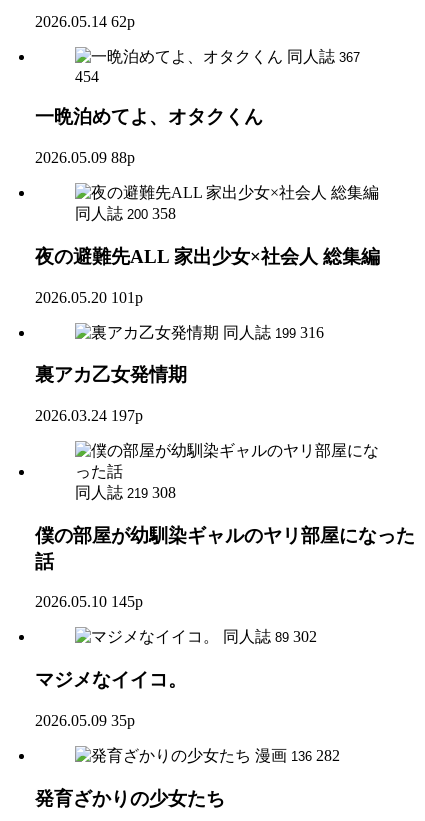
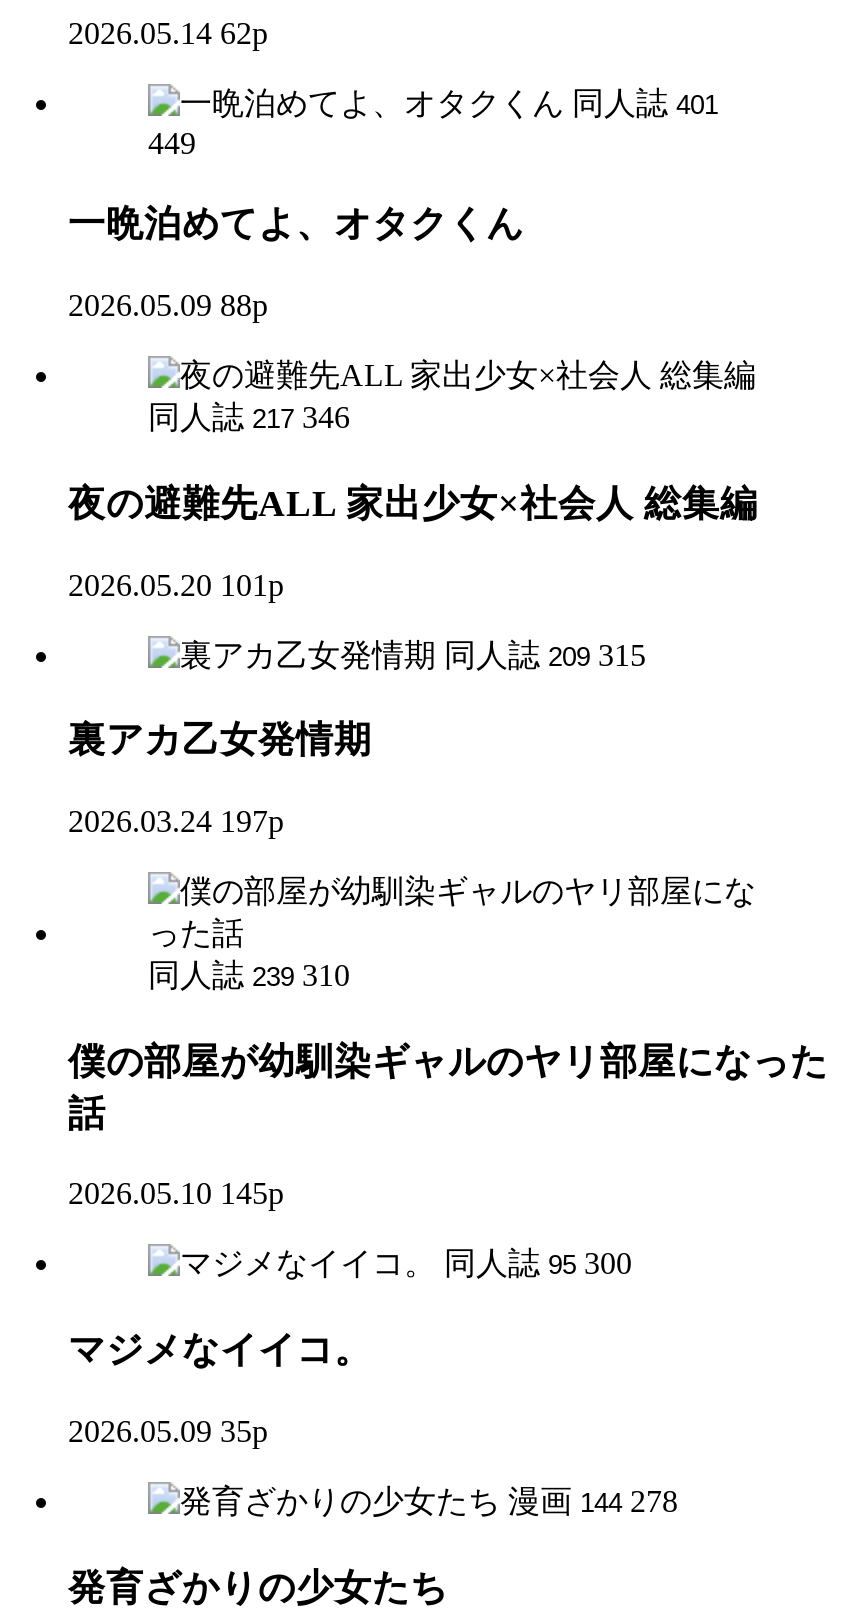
[287,48,360,65] 同人誌 367 -> [572,85,718,119] 同人誌 401
[75,68,99,85] 454 -> [148,125,196,159] 449
[75,205,176,222] 同人誌 200 358 -> [148,400,350,434] 同人誌 217 346
[223,323,324,340] 同人誌 199 316 -> [444,637,646,671] 同人誌 209 315
[75,484,176,501] 同人誌 219 308 -> [148,958,350,992] 同人誌 239 310
[223,628,317,645] 同人誌 89 302 -> [444,1247,632,1281] 同人誌 95 300
[255,747,340,764] 漫画 136 282 -> [508,1484,678,1518] 漫画 144 278

